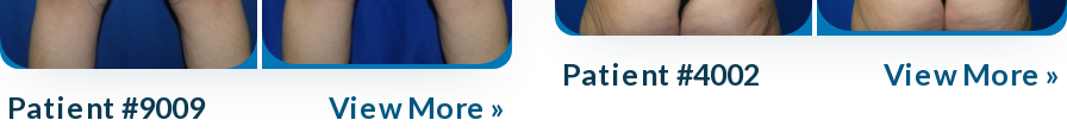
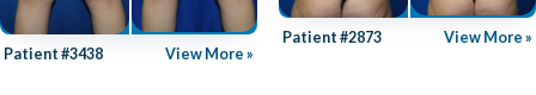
[562,57,760,92] Patient #4002 -> [282,28,382,46] Patient #2873
[7,91,205,127] Patient #9009 -> [4,46,103,63] Patient #3438

